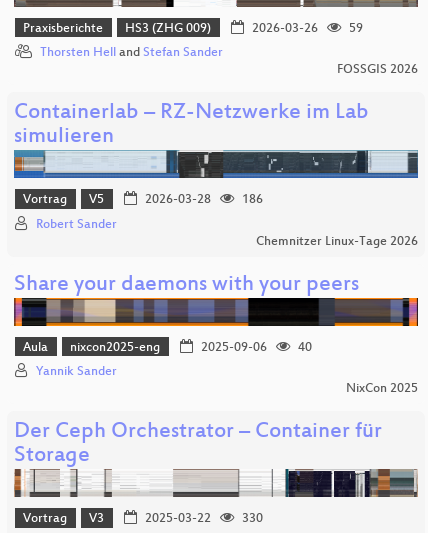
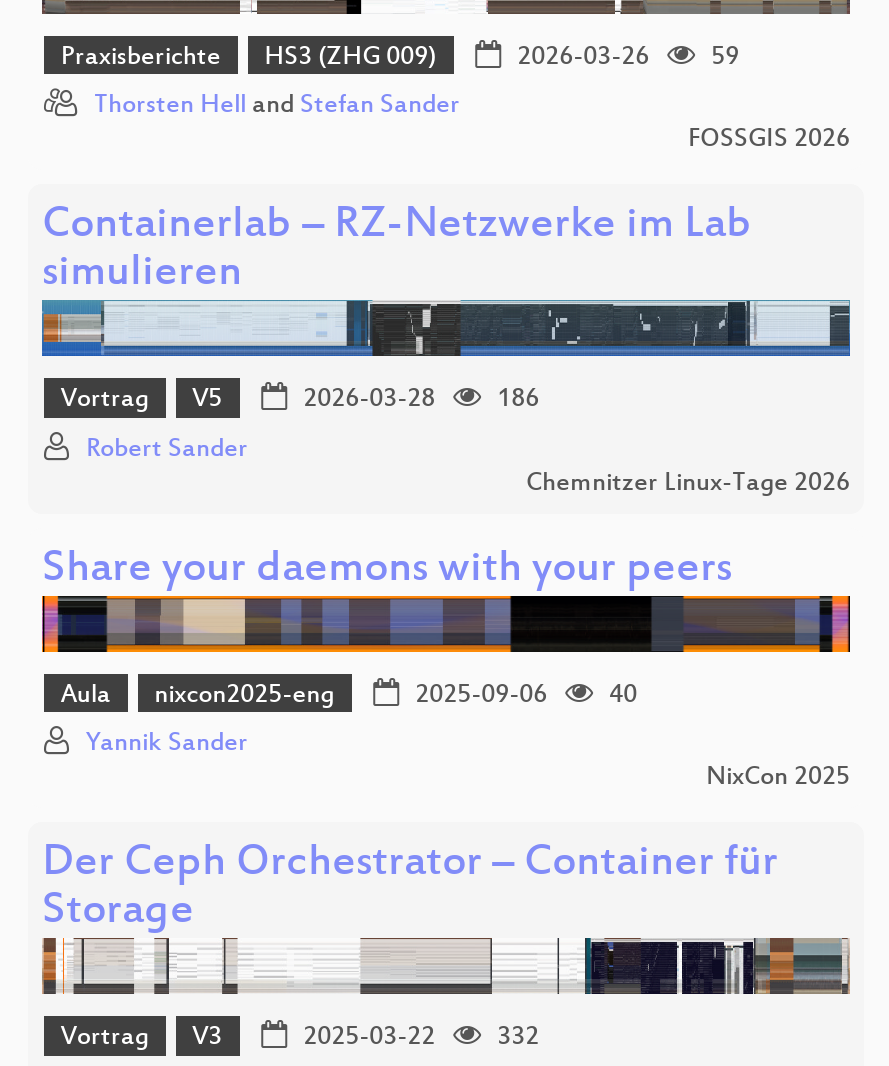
[142,512,263,526] 2025-03-22 330 -> [297,1025,539,1053] 2025-03-22 332

